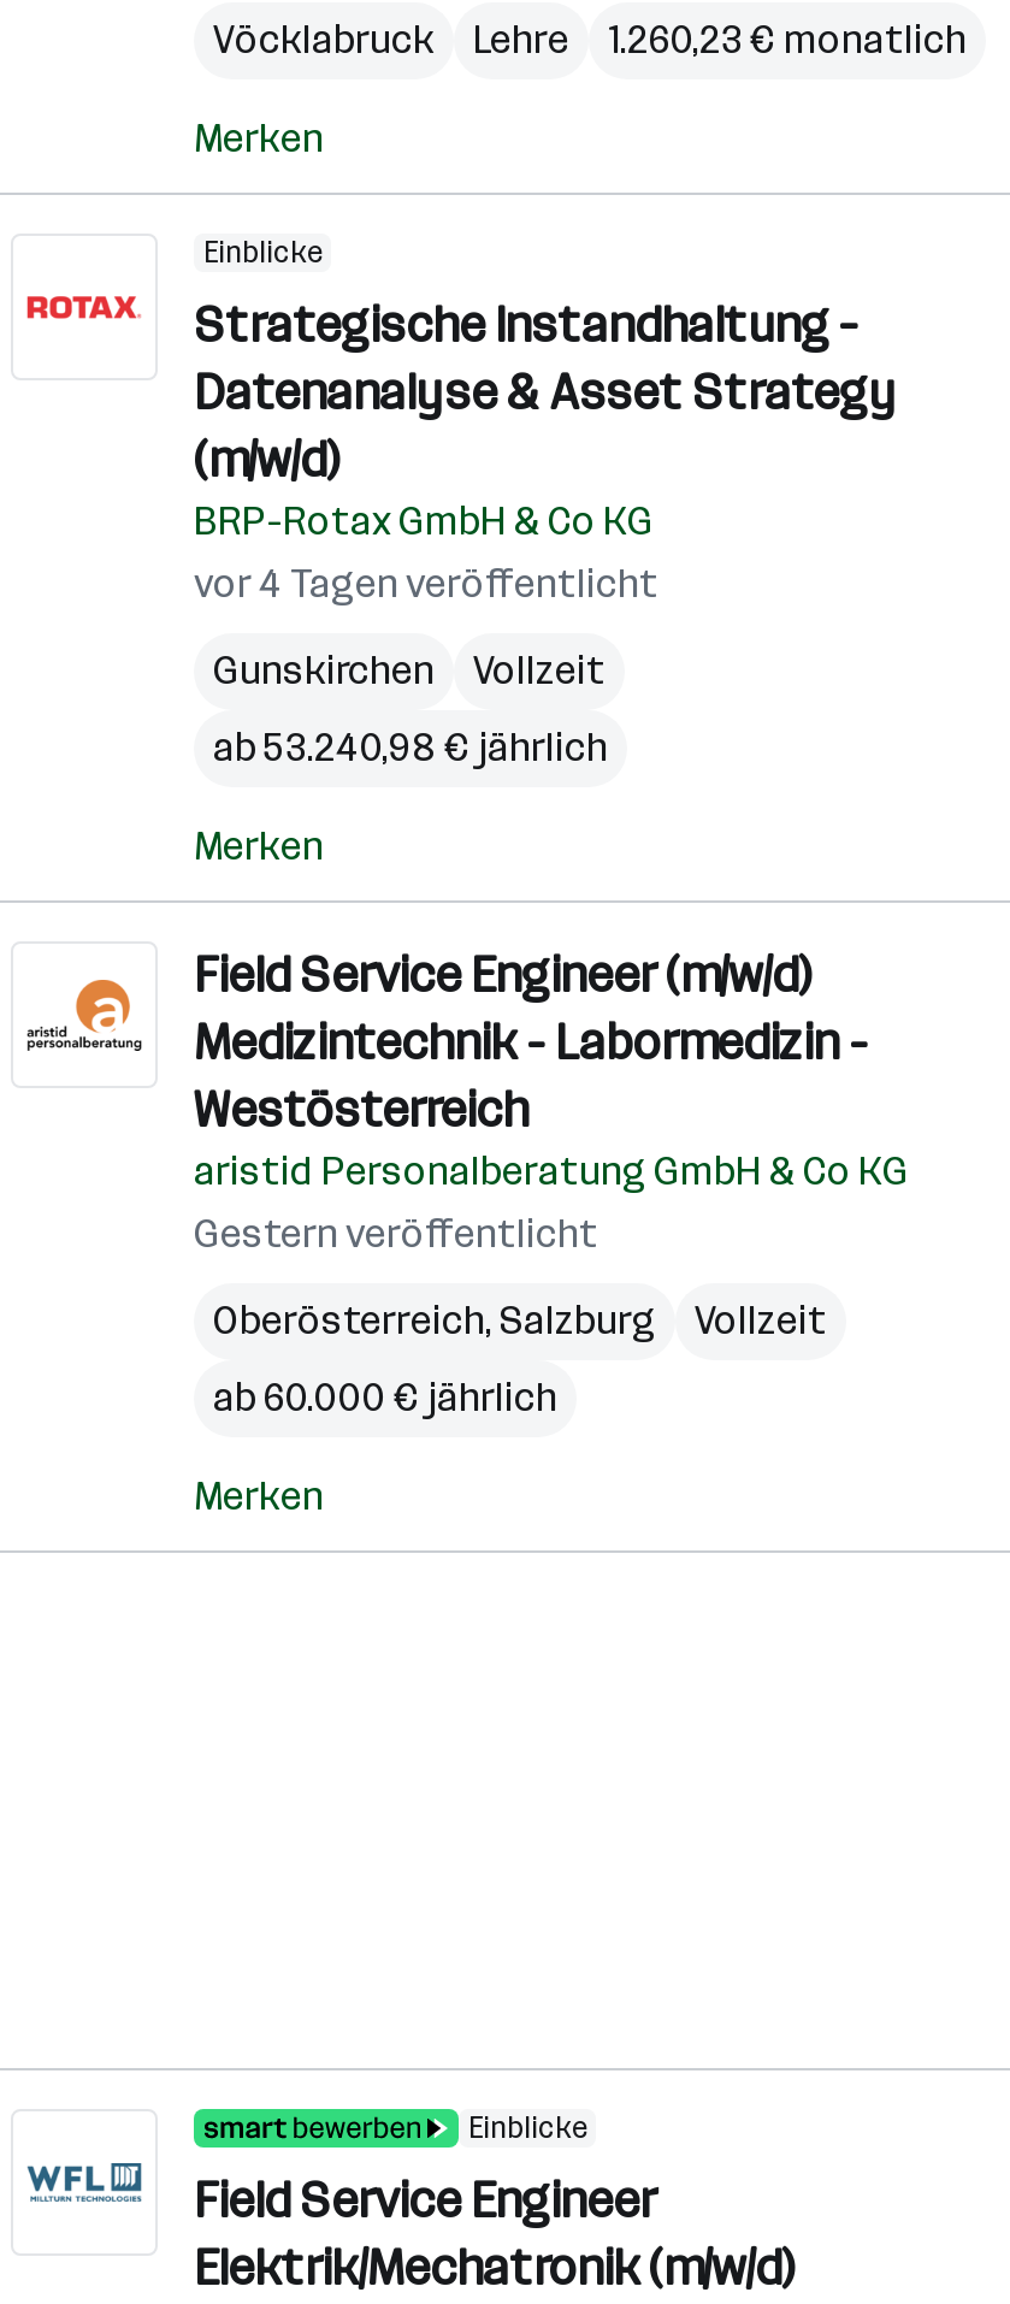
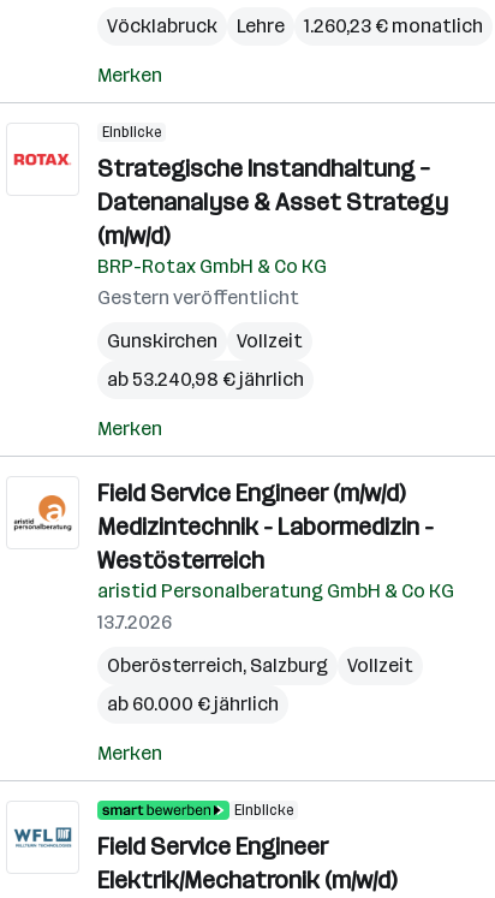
[194,561,658,607] vor 4 Tagen veröffentlicht -> none
none -> [97,611,172,634] 13.7.2026
moved [194,1211,598,1257] -> [97,286,299,309]: Gestern veröffentlicht

